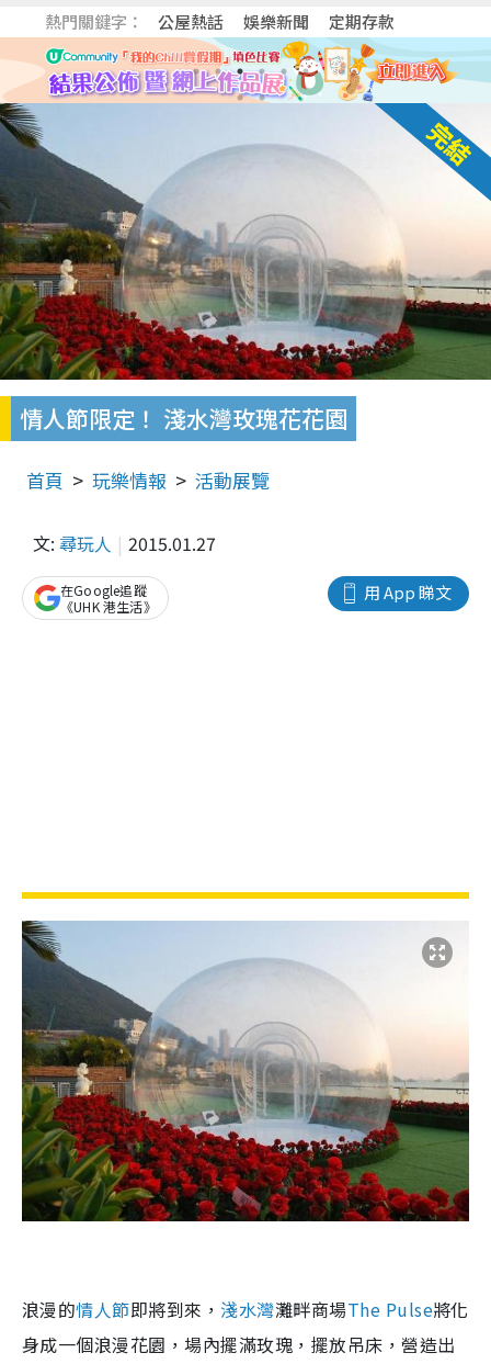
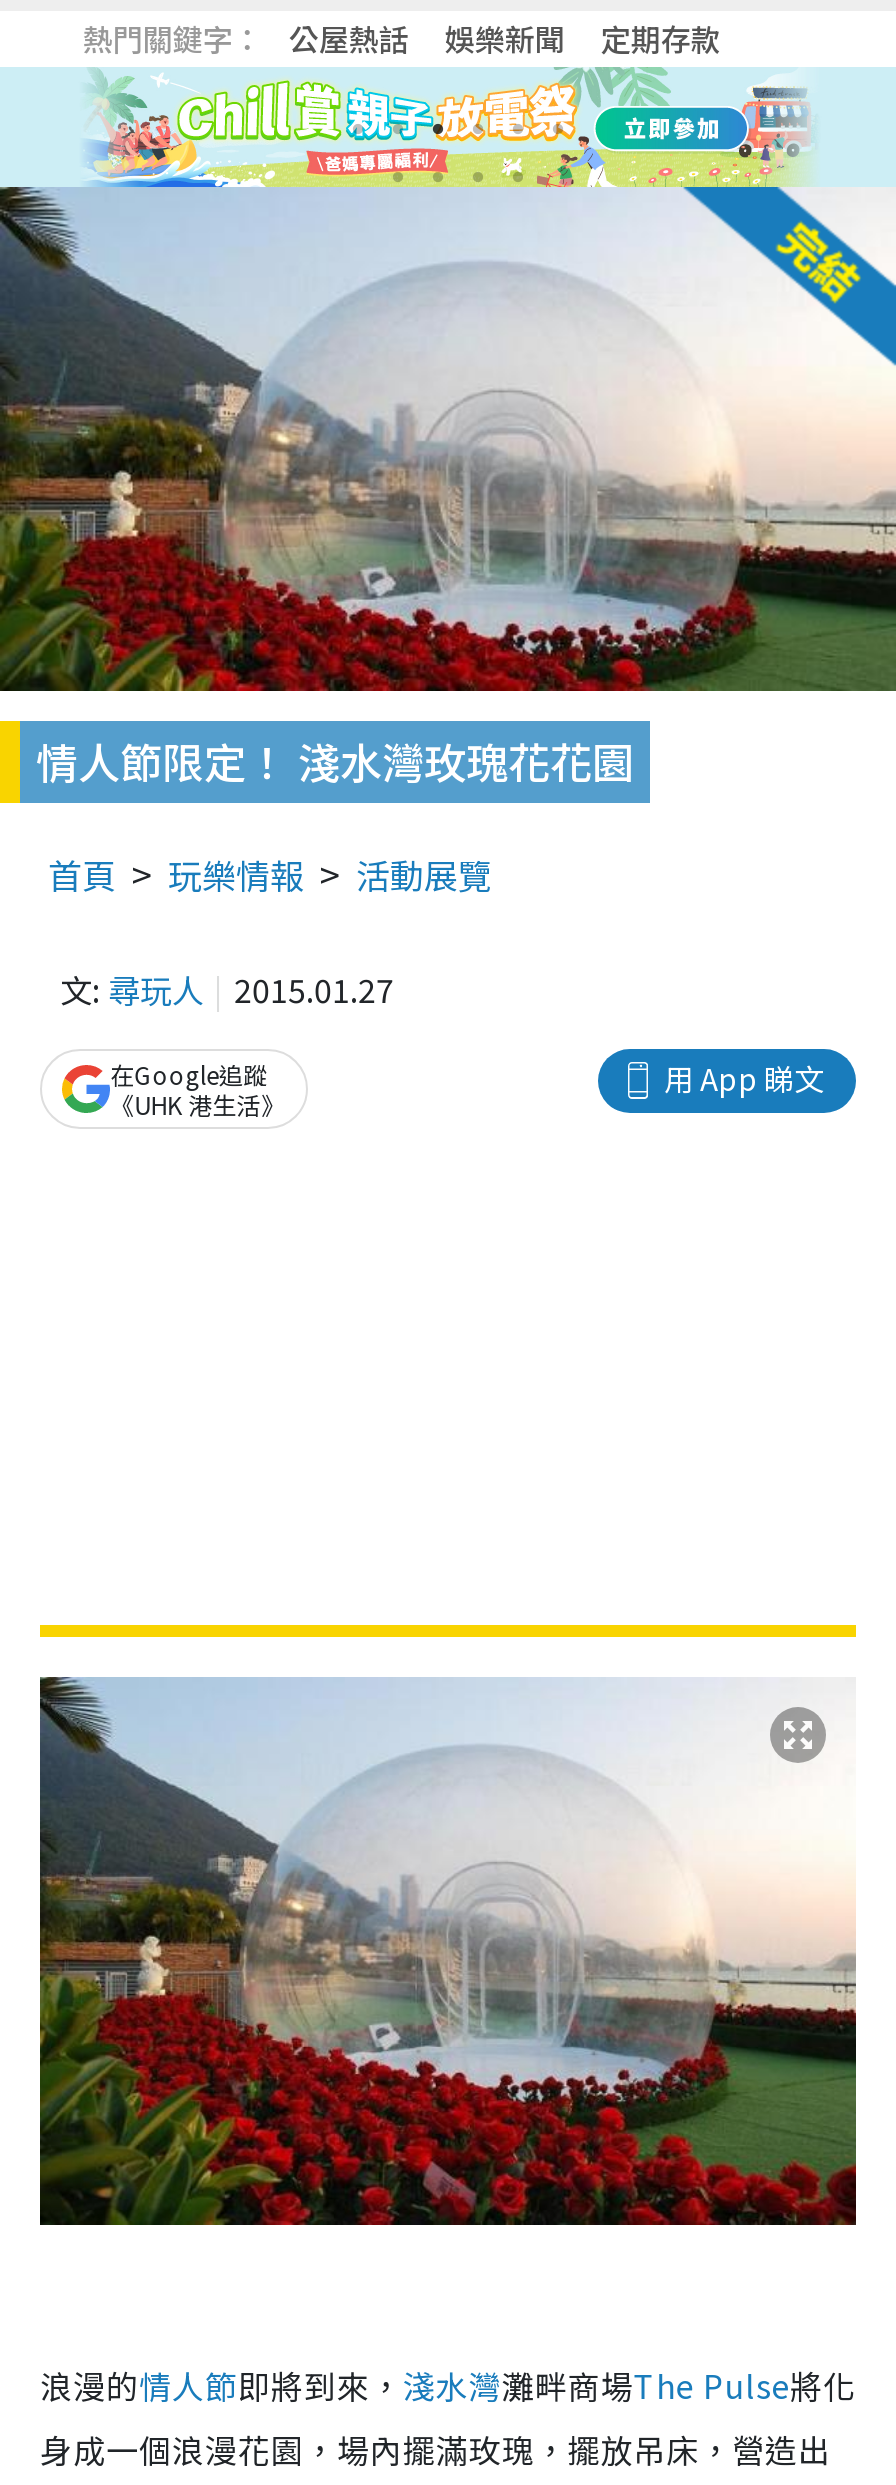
[3,37,458,104] [image] -> [6,67,834,189] [image]

